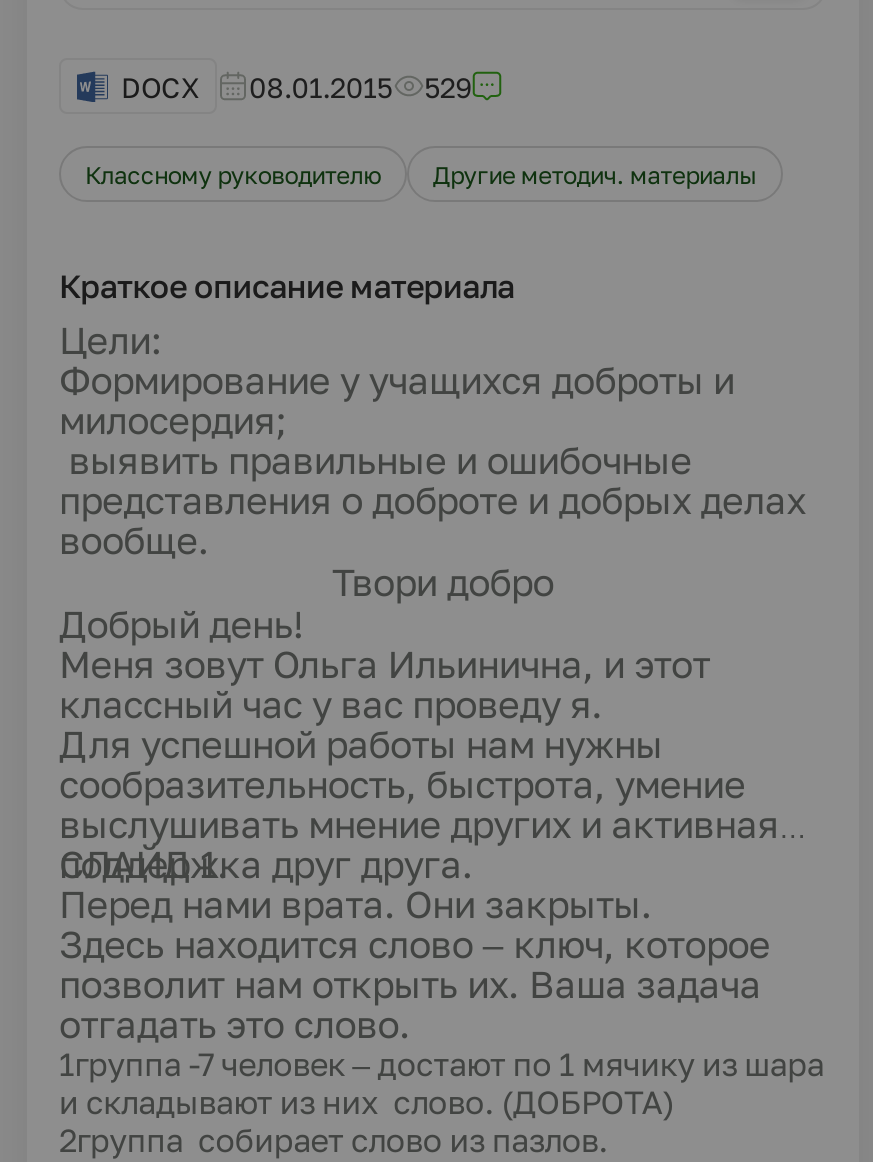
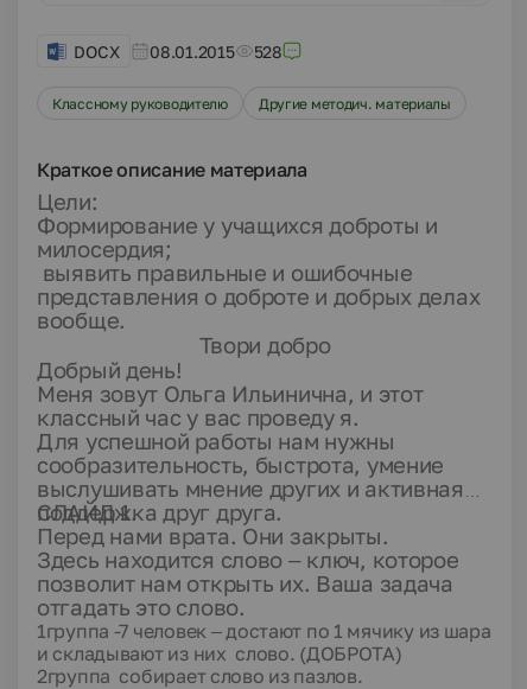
[121,69,471,103] DOCX 08.01.2015 529 -> [74,41,282,61] DOCX 08.01.2015 528

